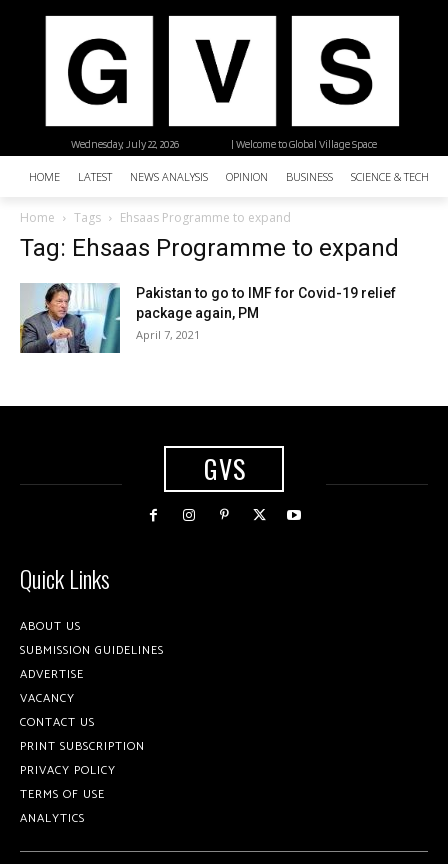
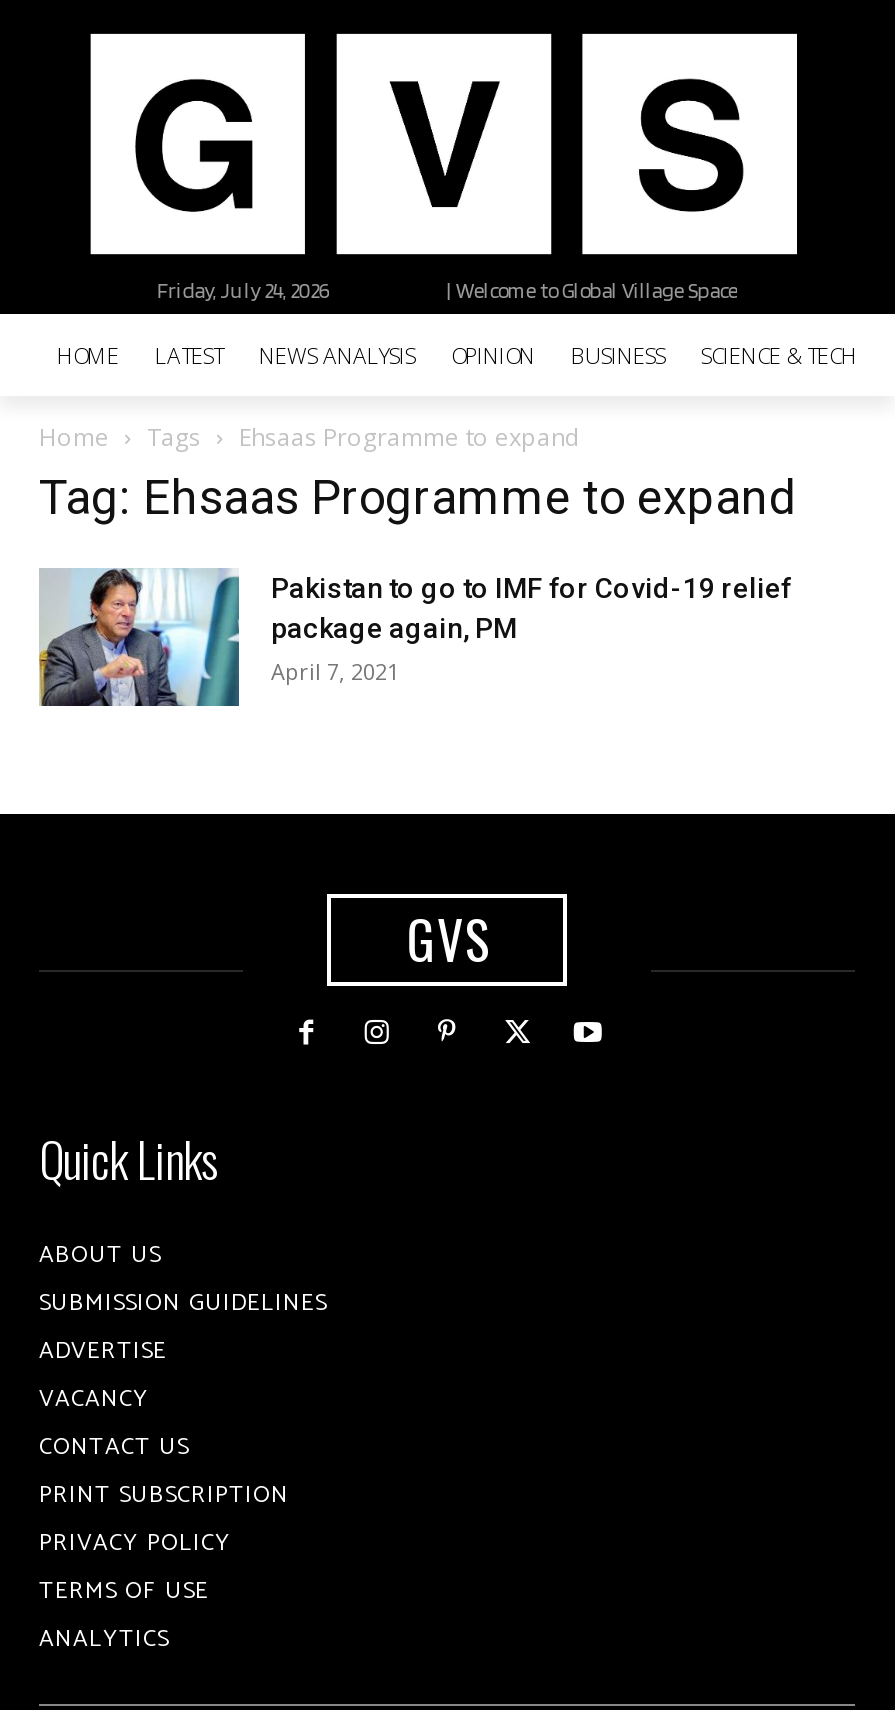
[71,137,179,151] Wednesday, July 22, 2026 -> [156,276,328,304] Friday, July 24, 2026

